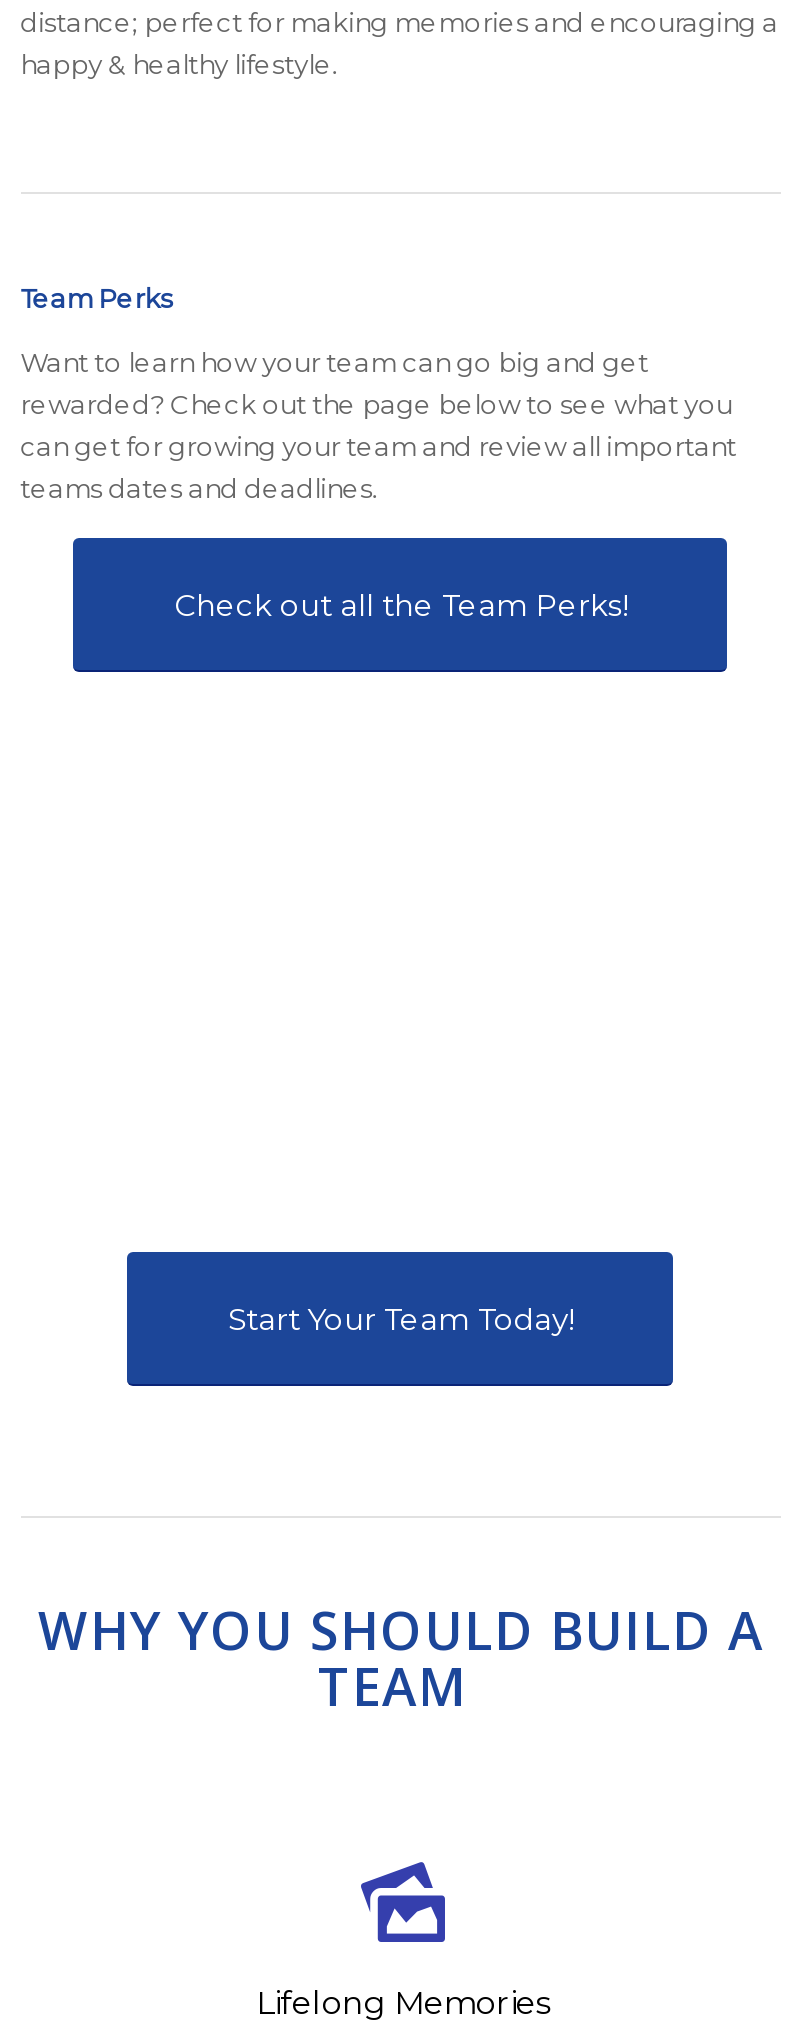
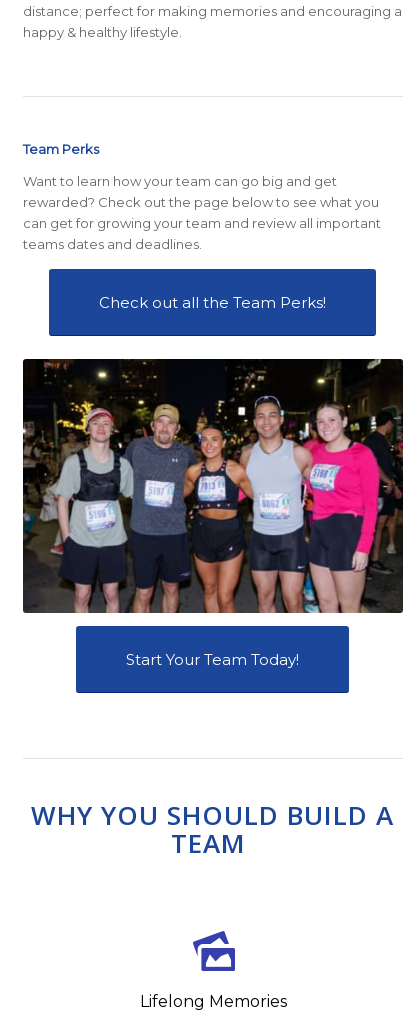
none -> [22,358,404,614] [image]

